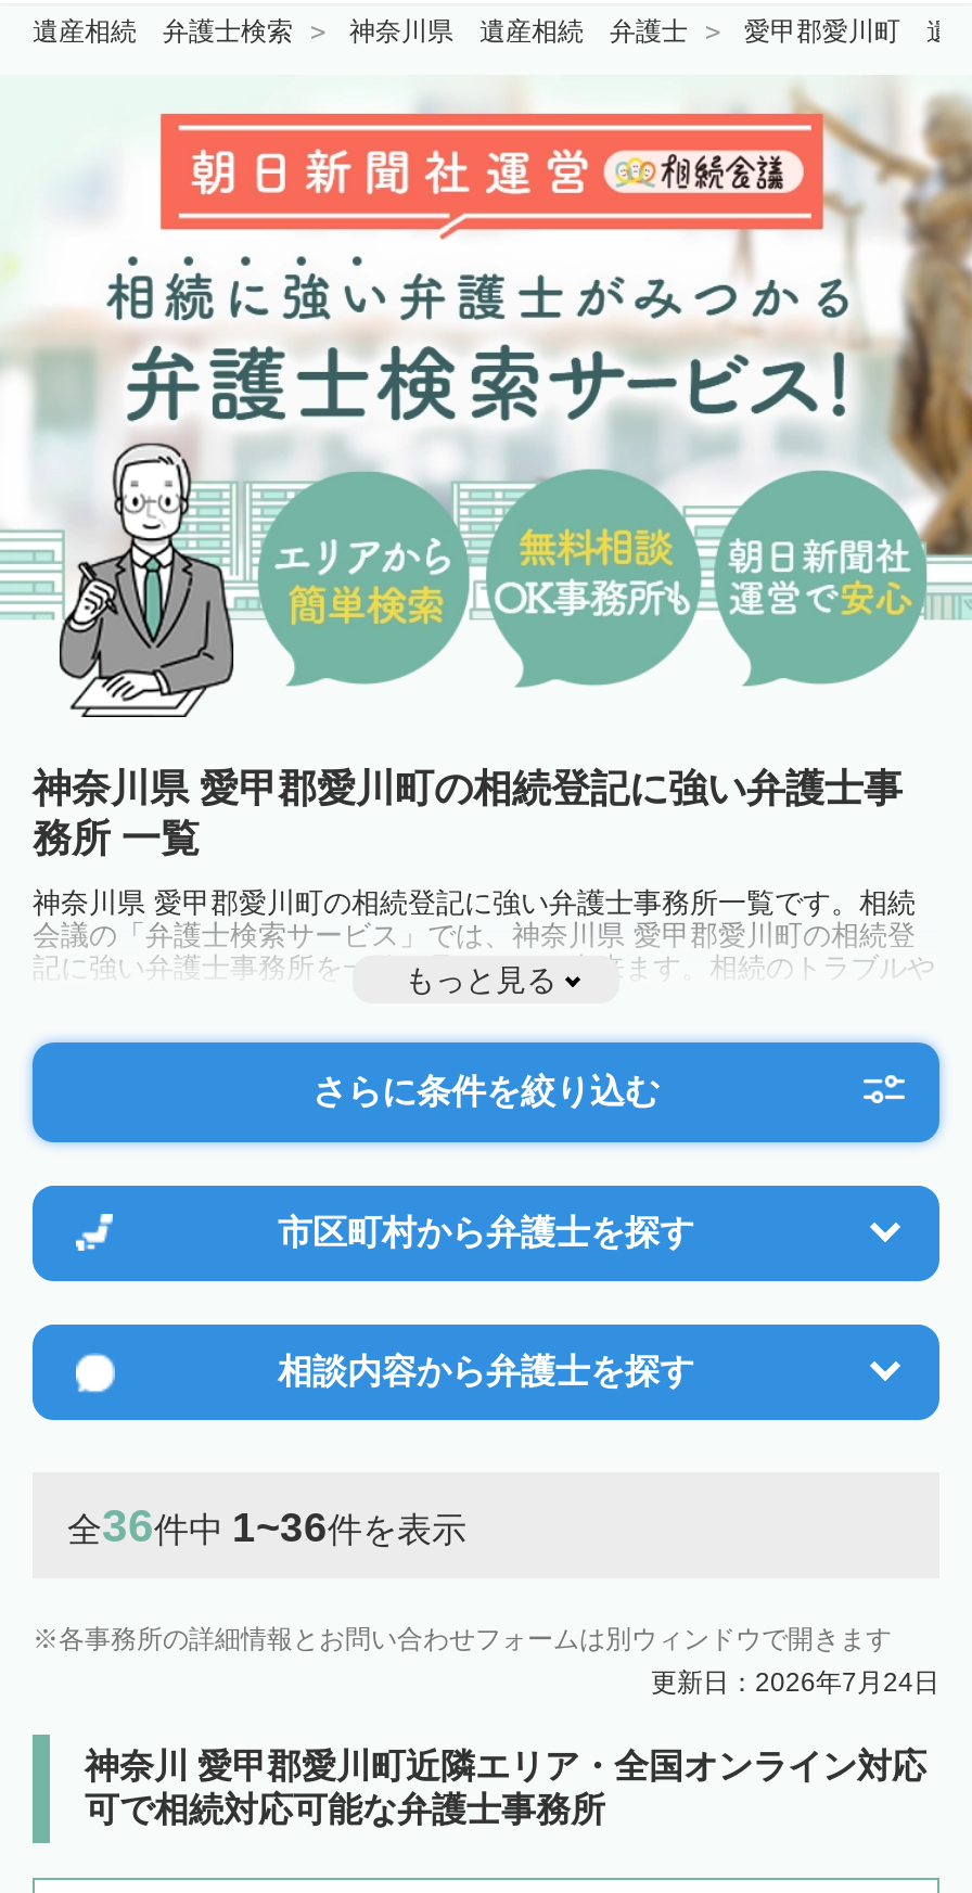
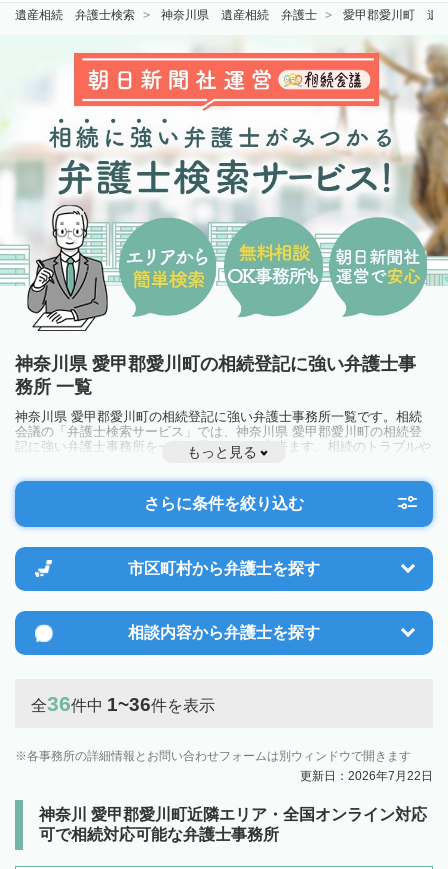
[651,1668,939,1698] 更新日：2026年7月24日 -> [300,769,433,783] 更新日：2026年7月22日

